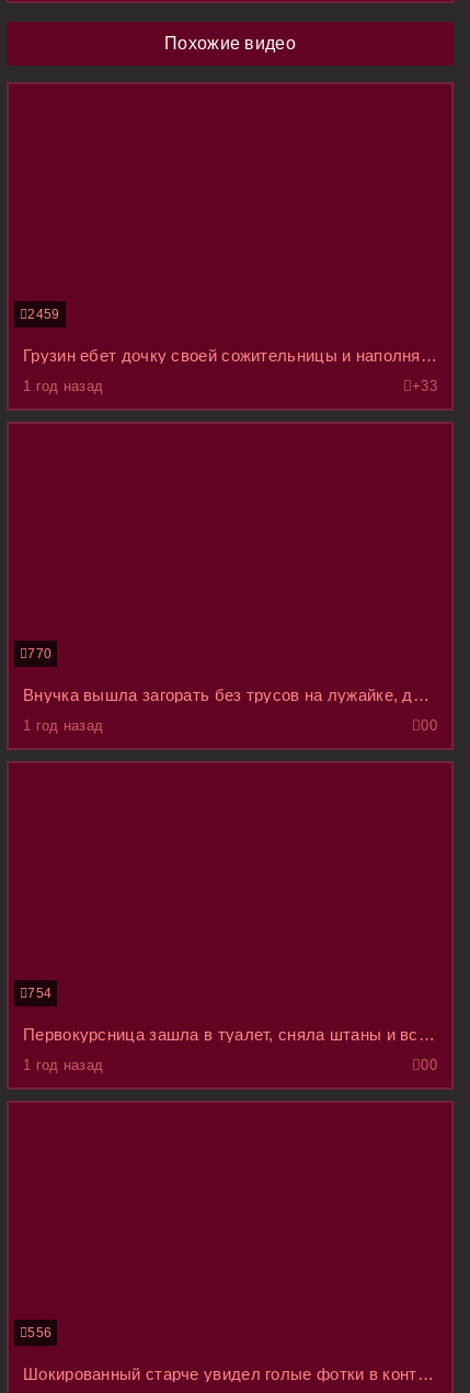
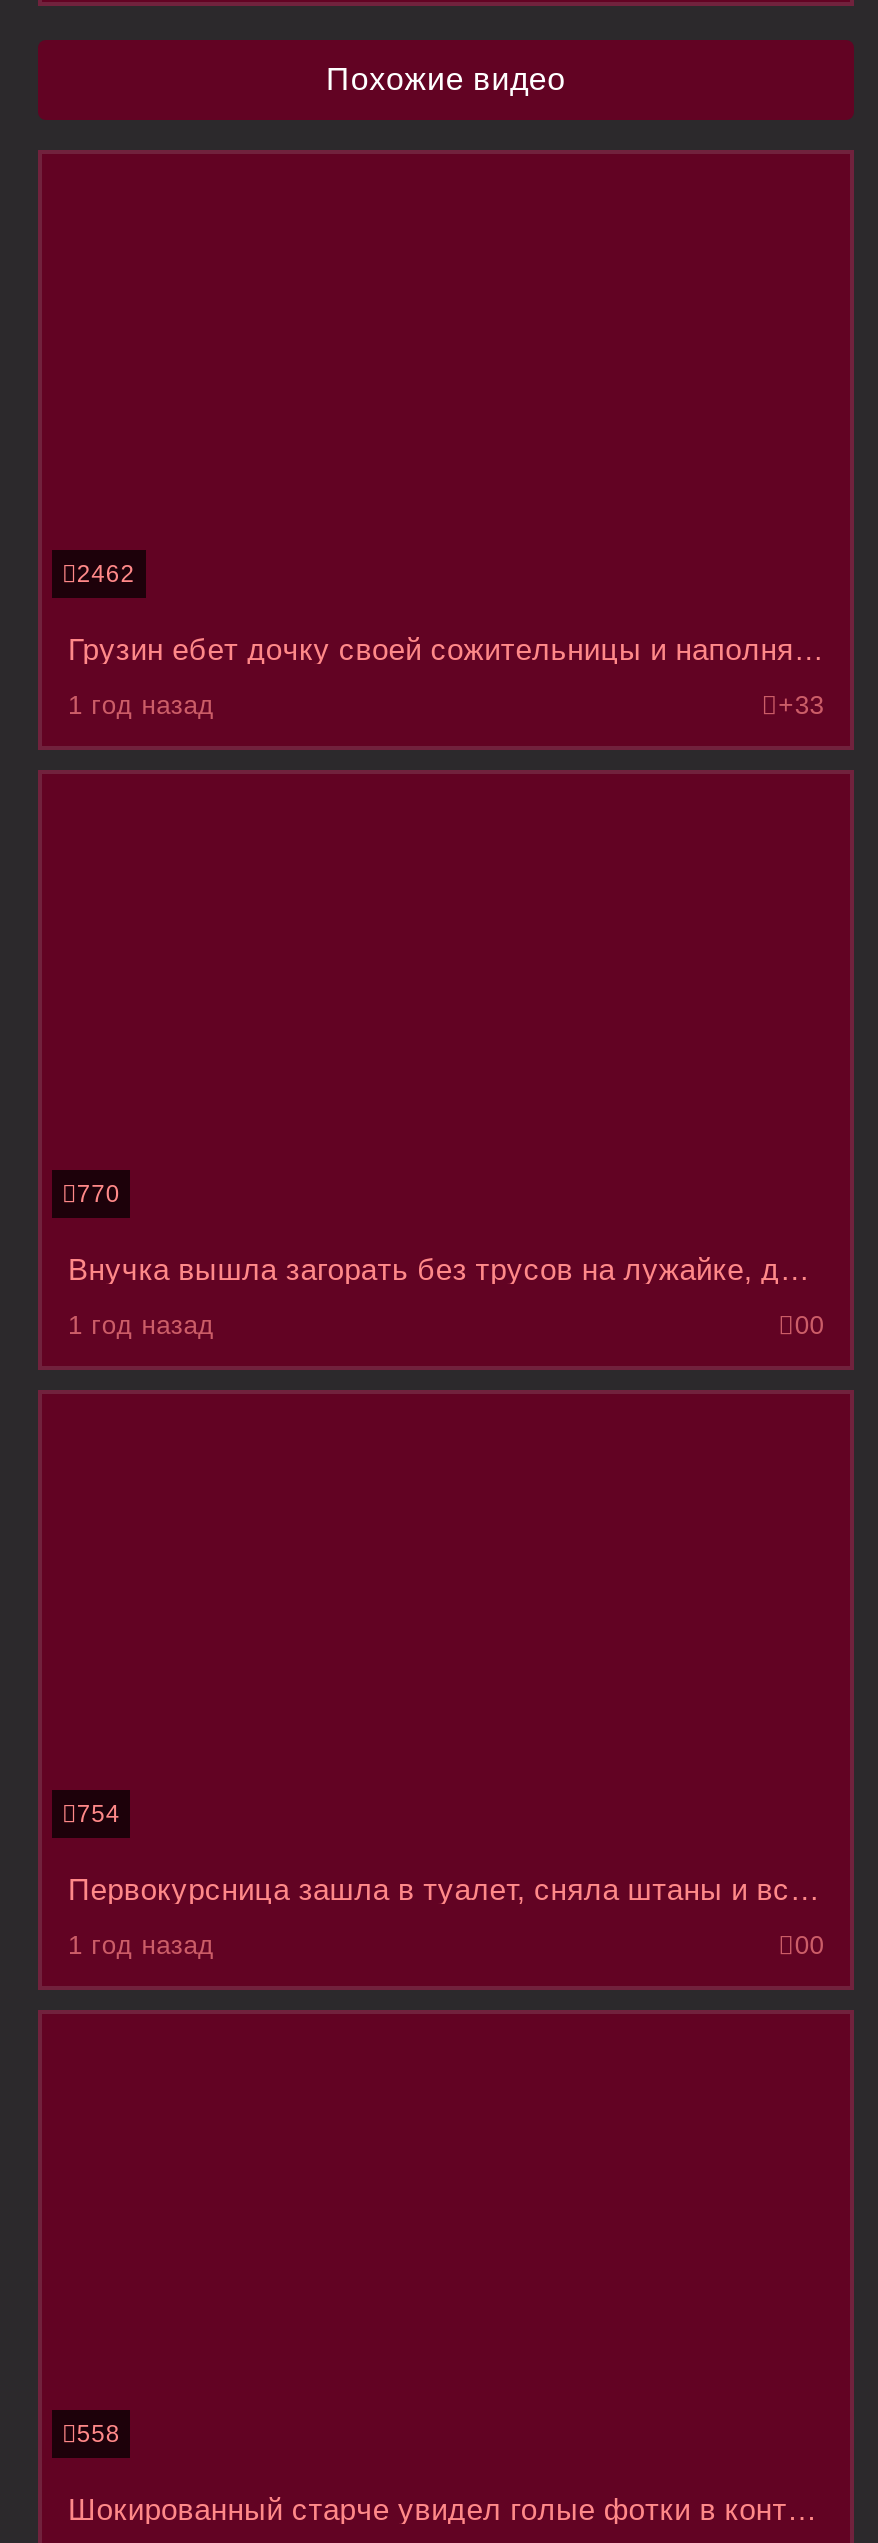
[28,307,60,322] 2459 -> [77,560,135,588] 2462
[28,1325,52,1341] 556 -> [77,2421,120,2449] 558

